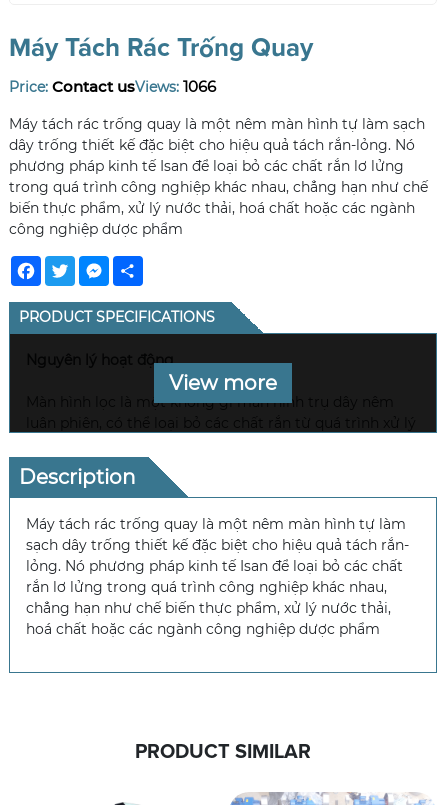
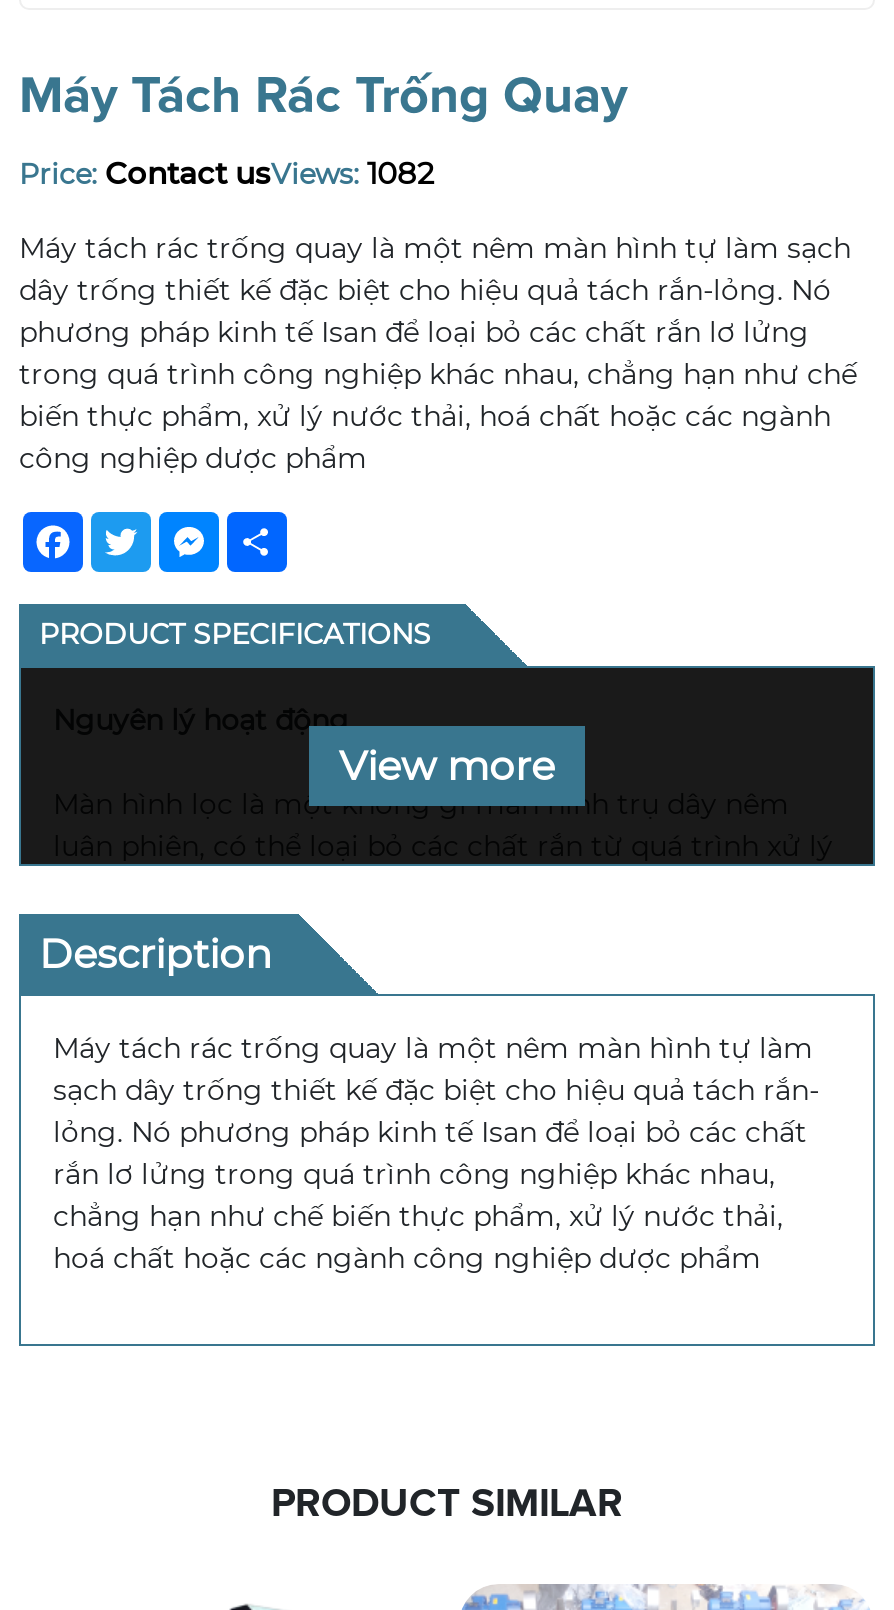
[9,77,216,96] Price: Contact usViews: 1066 -> [19,154,435,192] Price: Contact usViews: 1082

